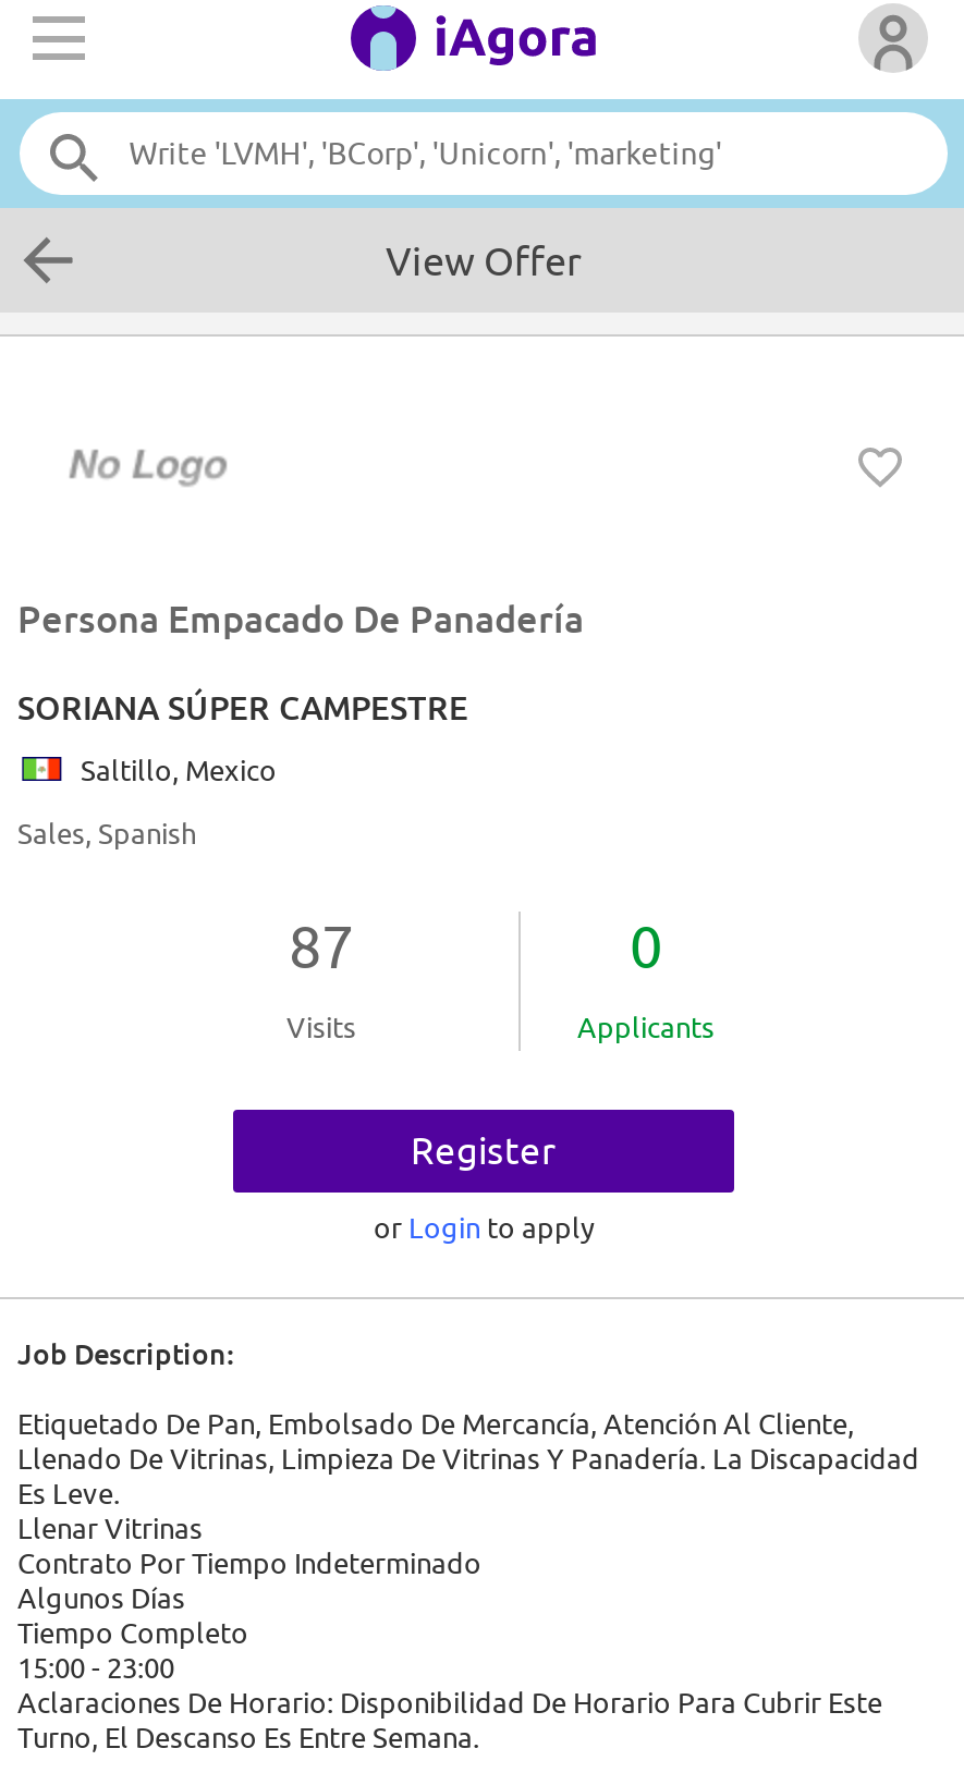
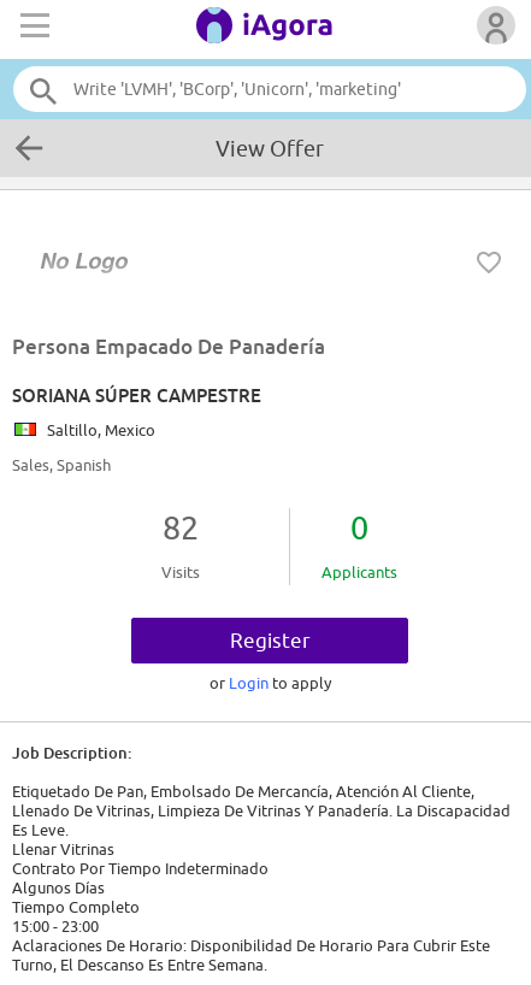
[289,912,354,981] 87 -> [162,508,198,547] 82

